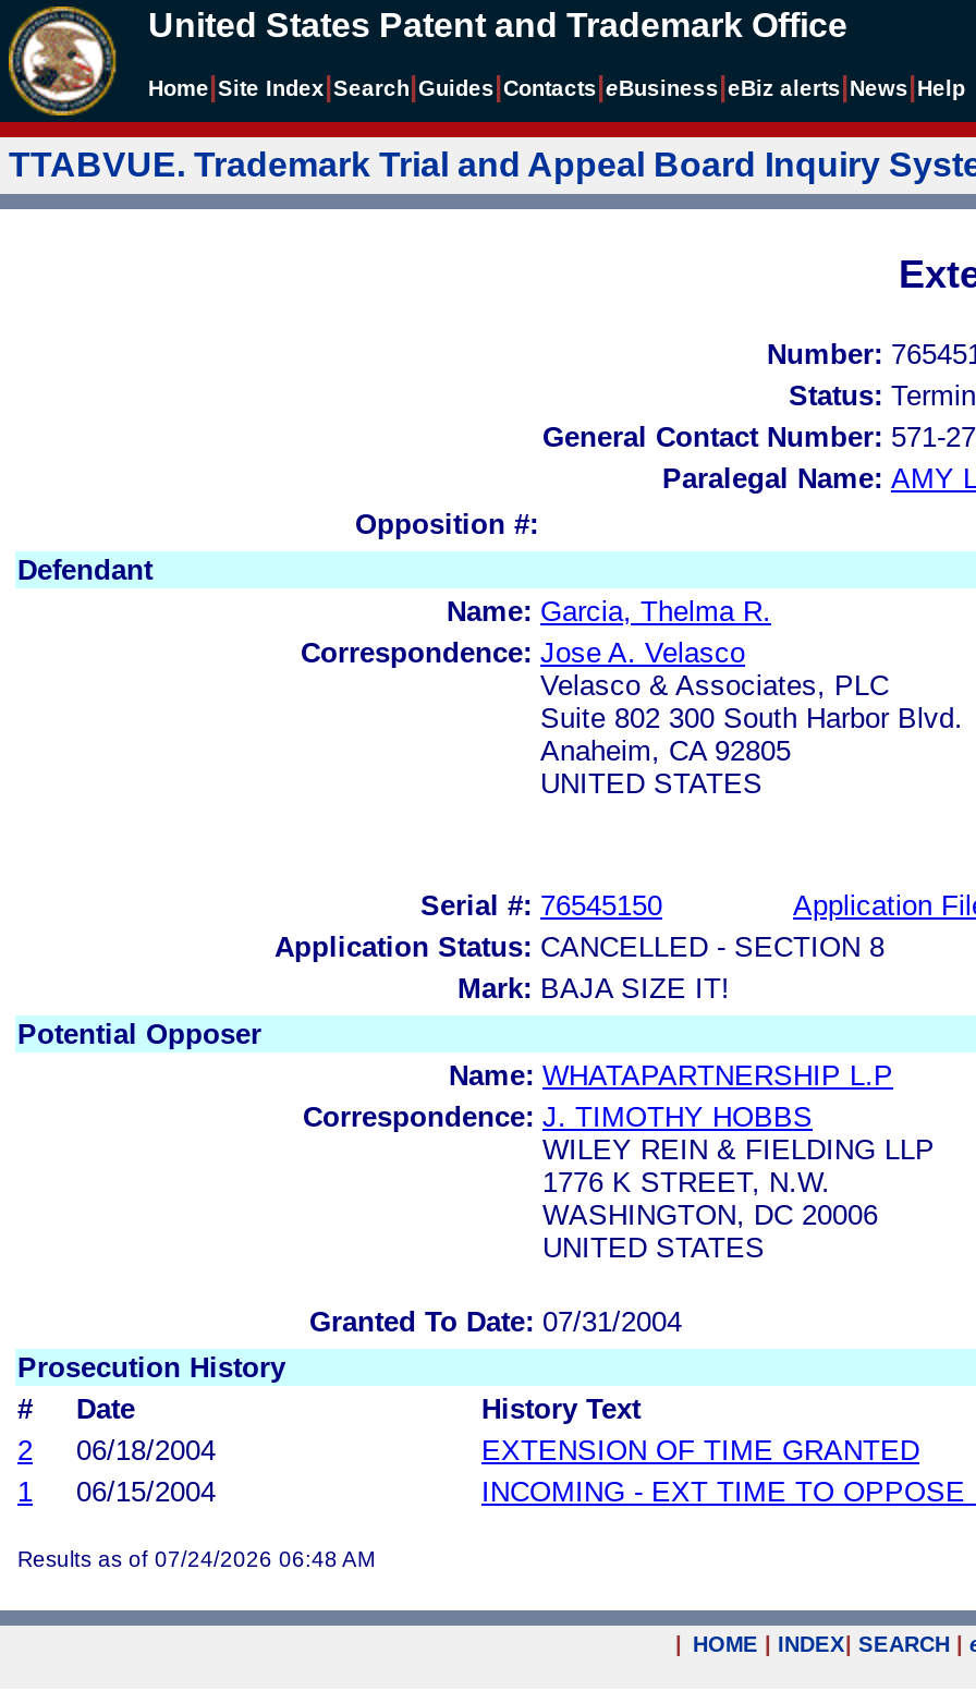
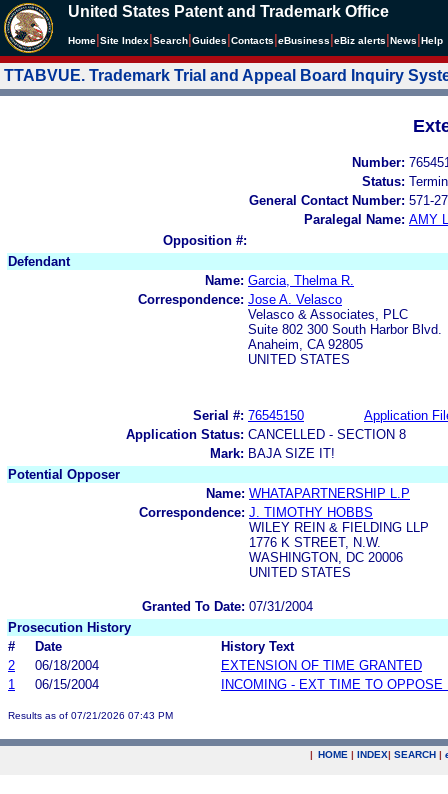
[17,1547,375,1571] Results as of 07/24/2026 06:48 AM -> [8,710,173,721] Results as of 07/21/2026 07:43 PM

